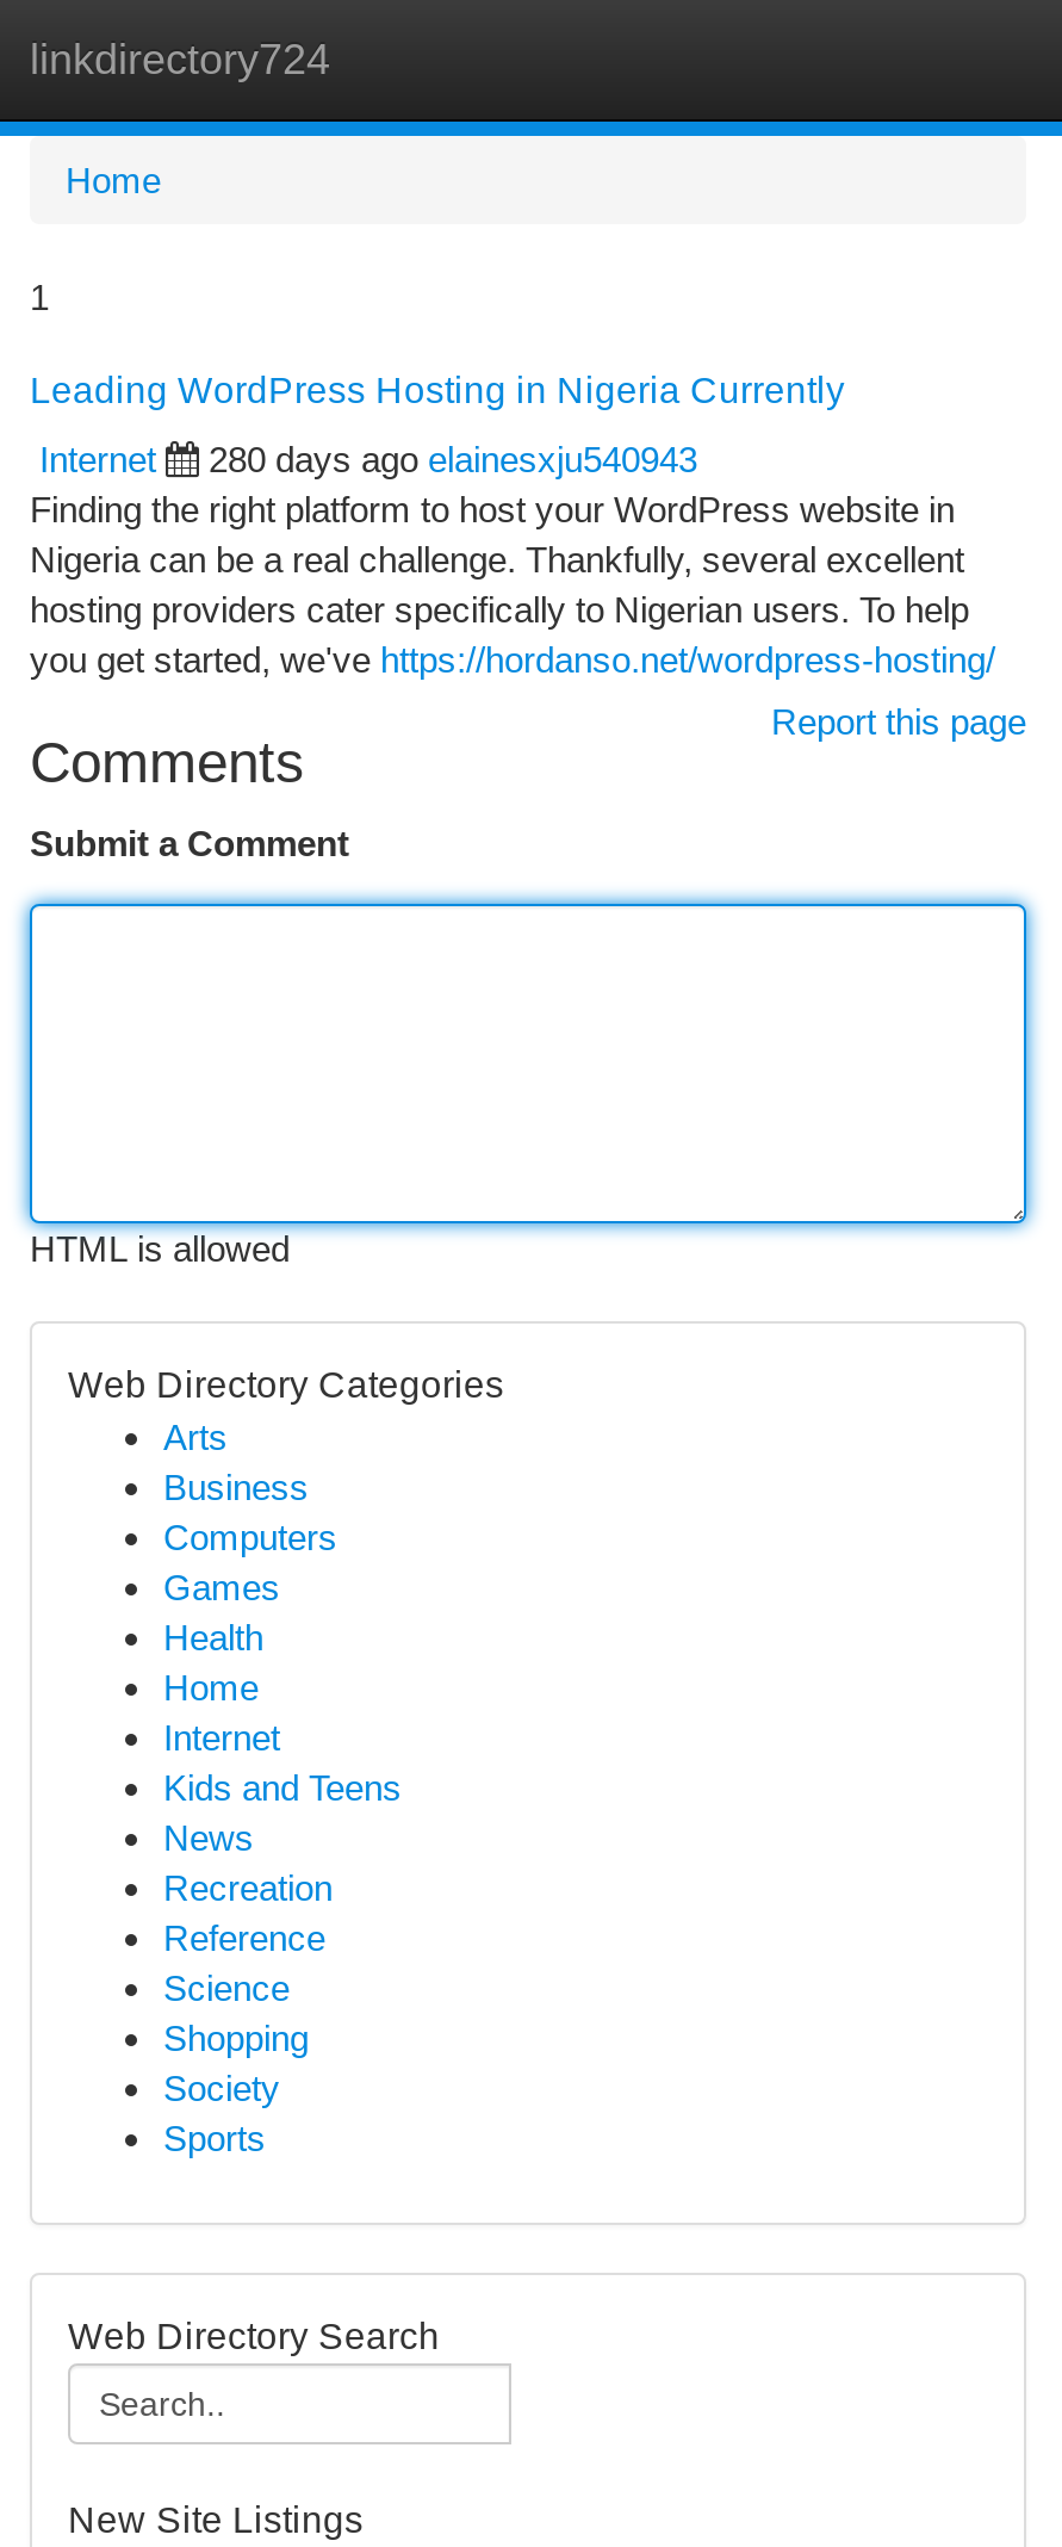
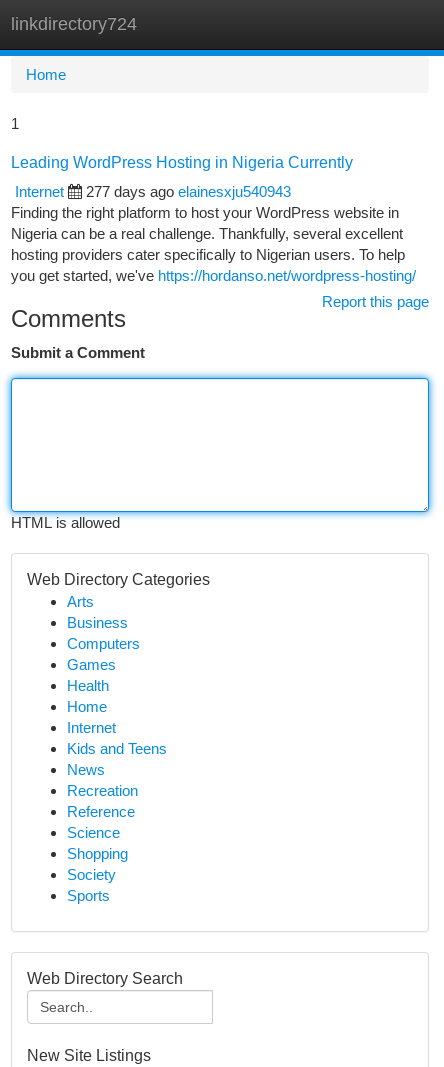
[209,439,697,479] 280 days ago elainesxju540943 -> [86,183,291,200] 277 days ago elainesxju540943

